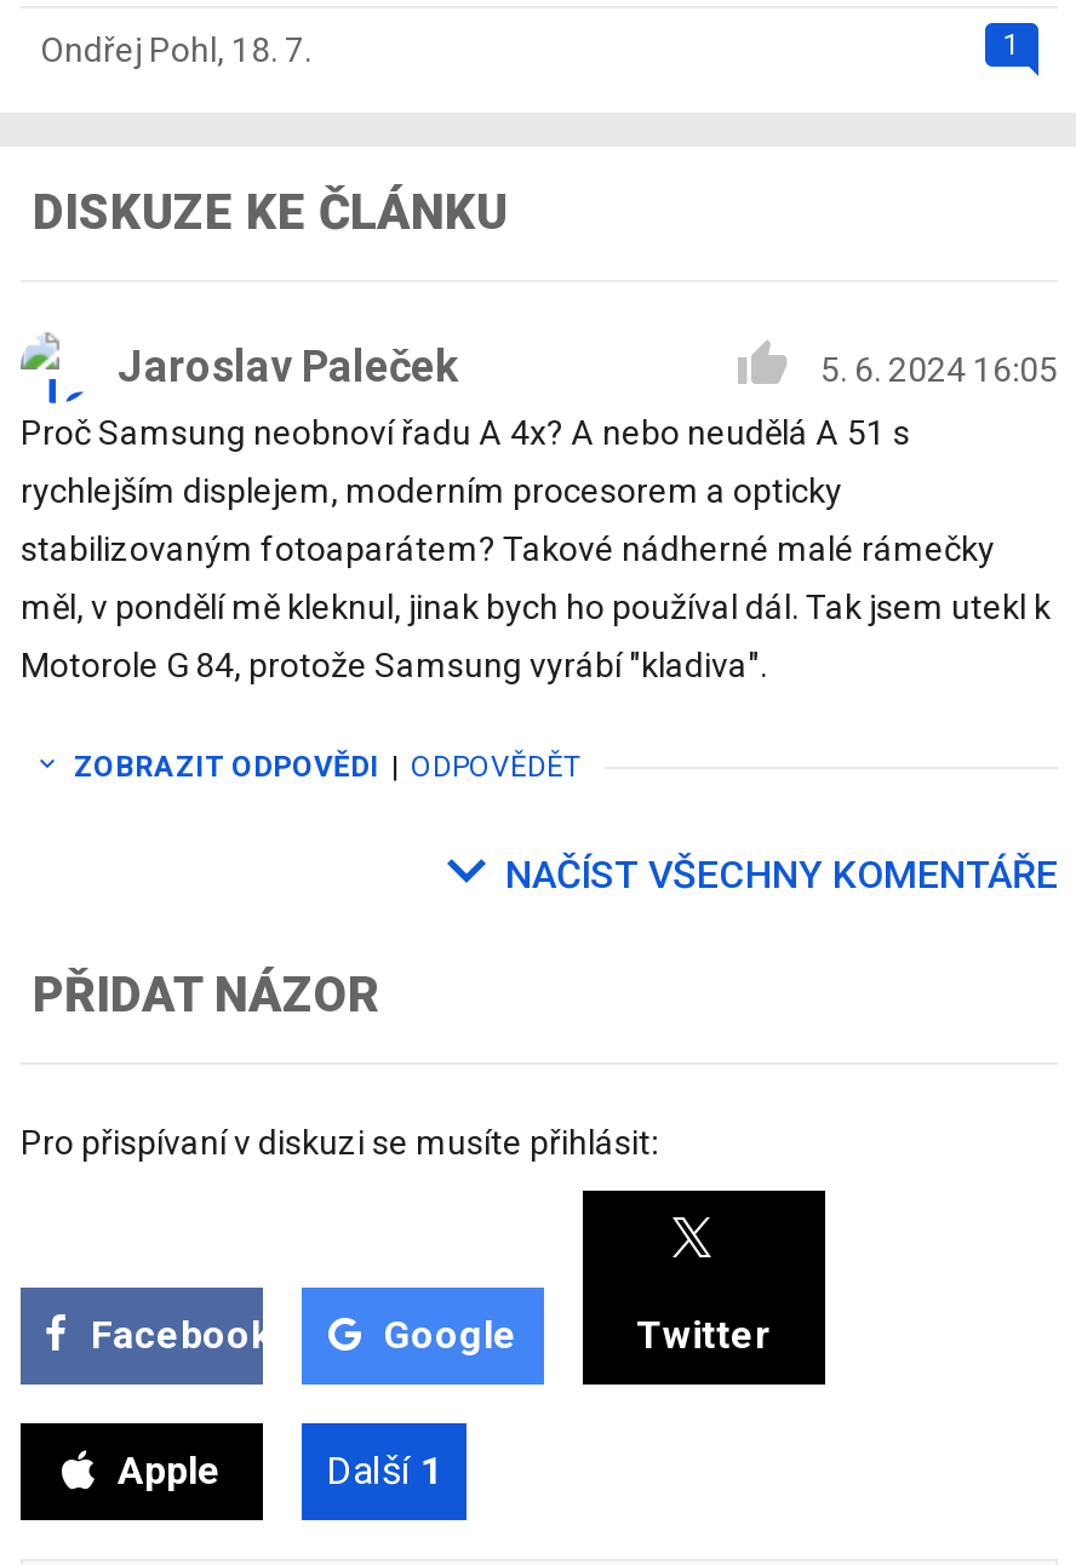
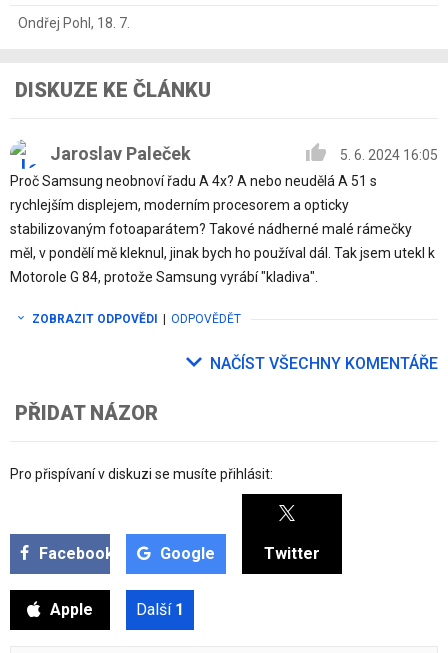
[1003,29,1020,63] 1 -> none

